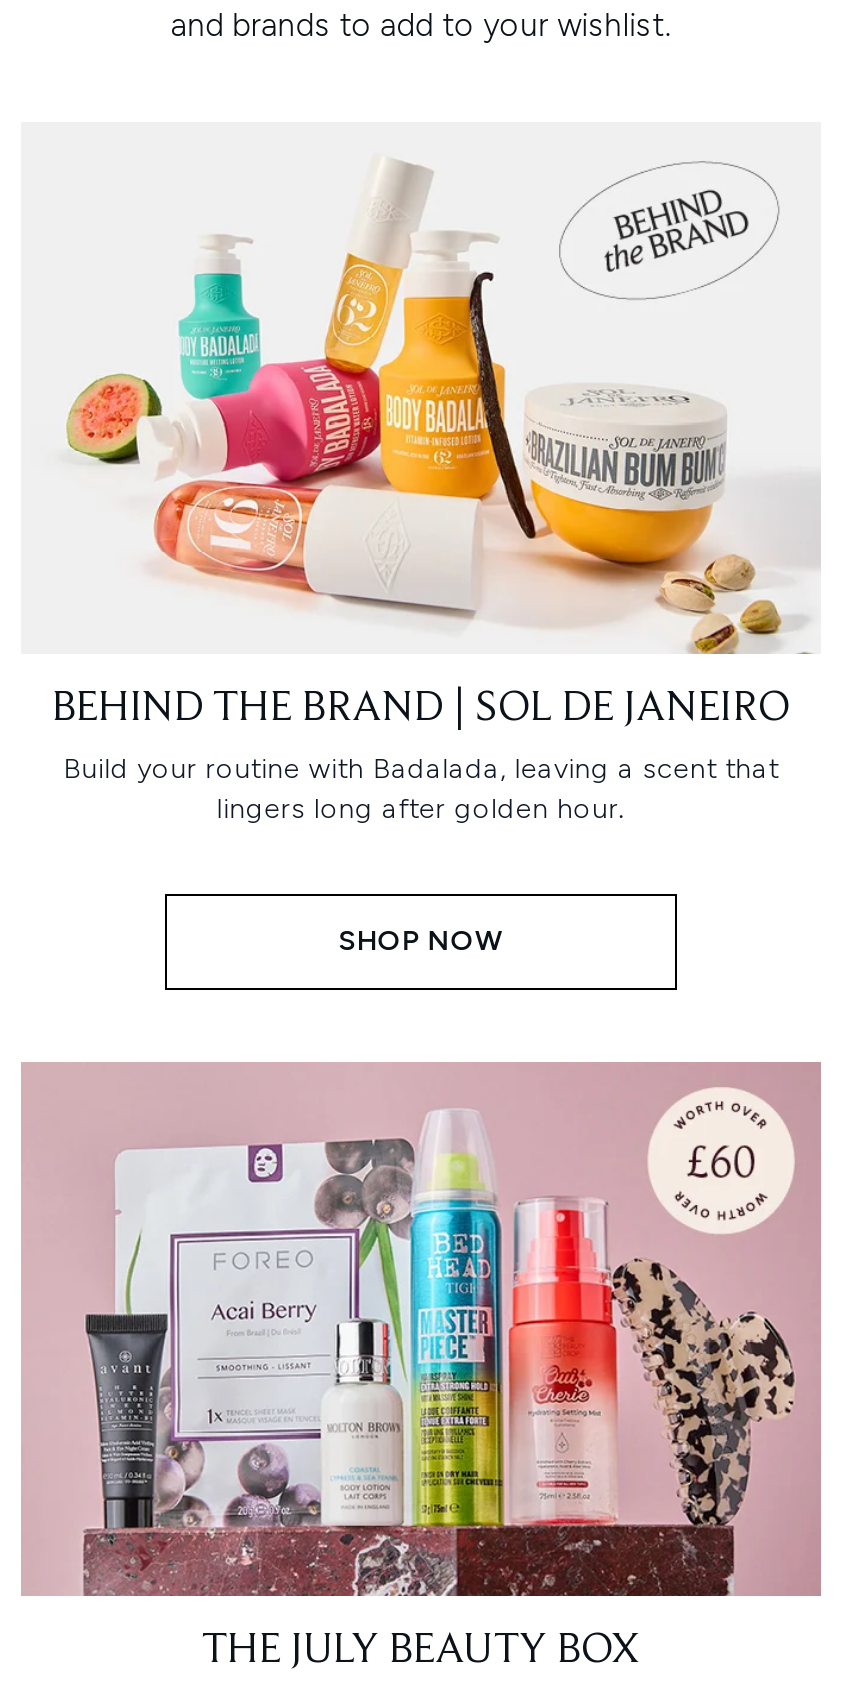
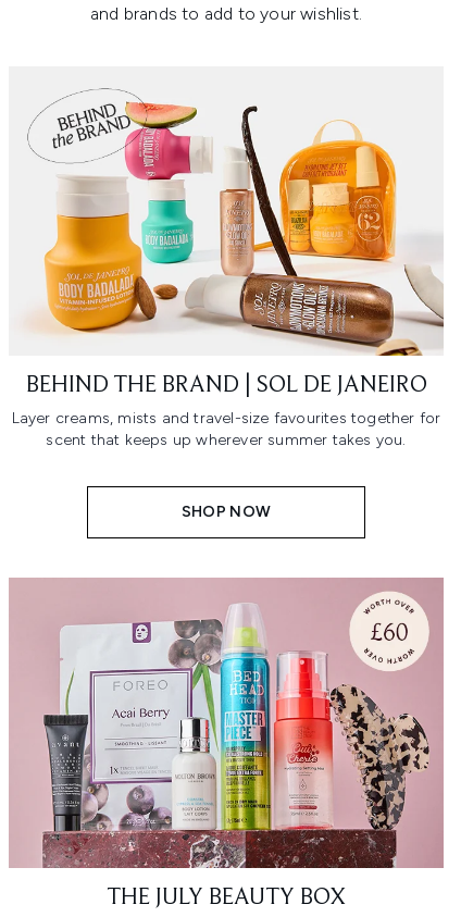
[65,160,821,656] [image] -> [27,88,445,357] [image]
[63,752,779,826] Build your routine with Badalada, leaving a scent that | lingers long after golden hour. -> [12,409,441,449] Layer creams, mists and travel-size favourites together for | scent that keeps up wherever summer takes you.

